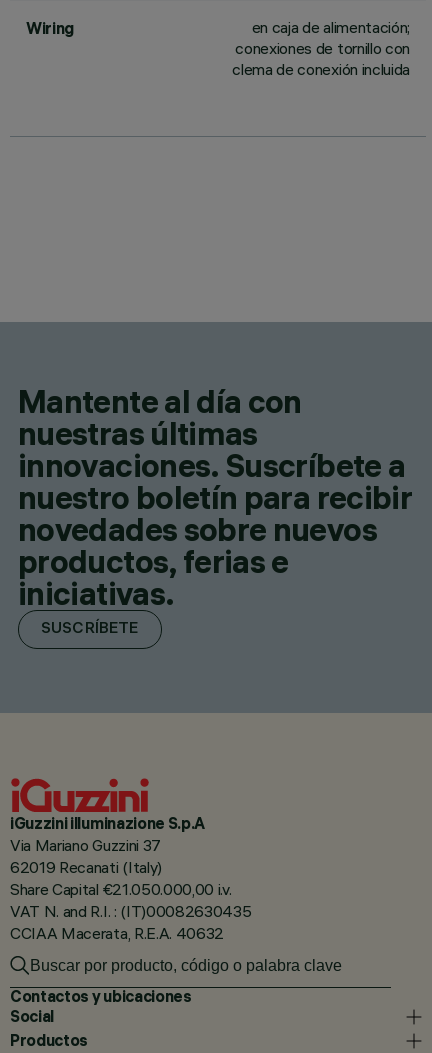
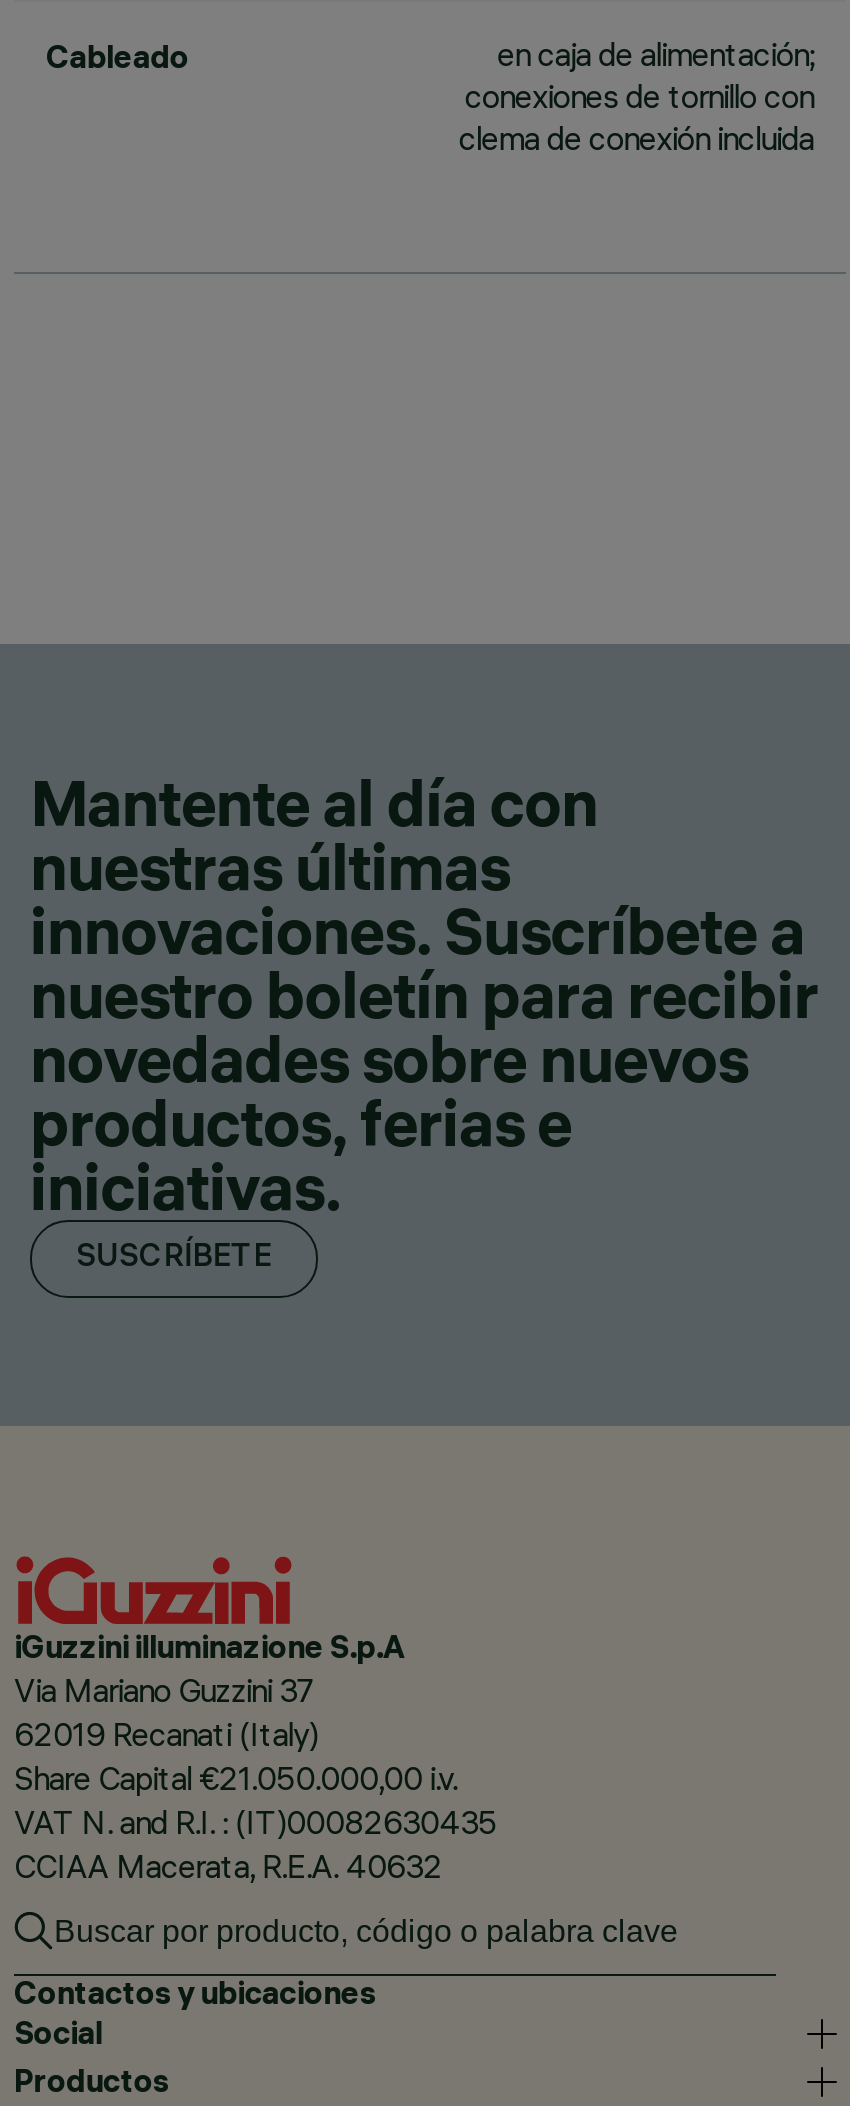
[26,18,74,38] Wiring -> [46,36,189,76] Cableado

